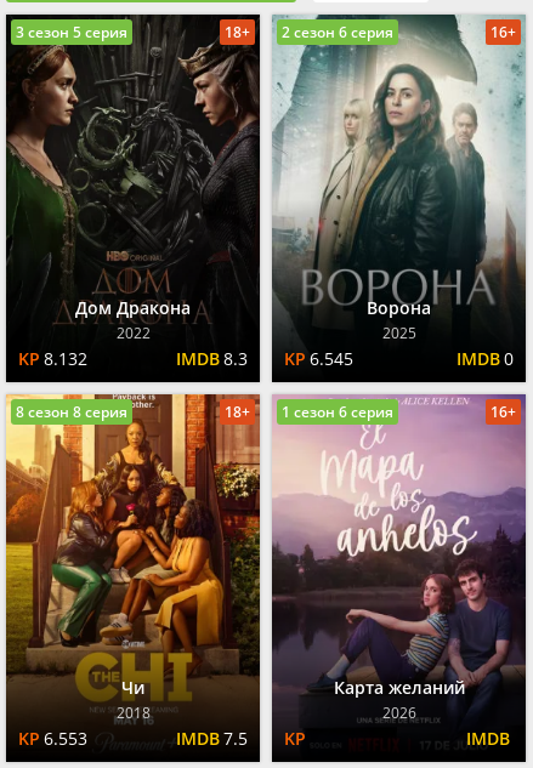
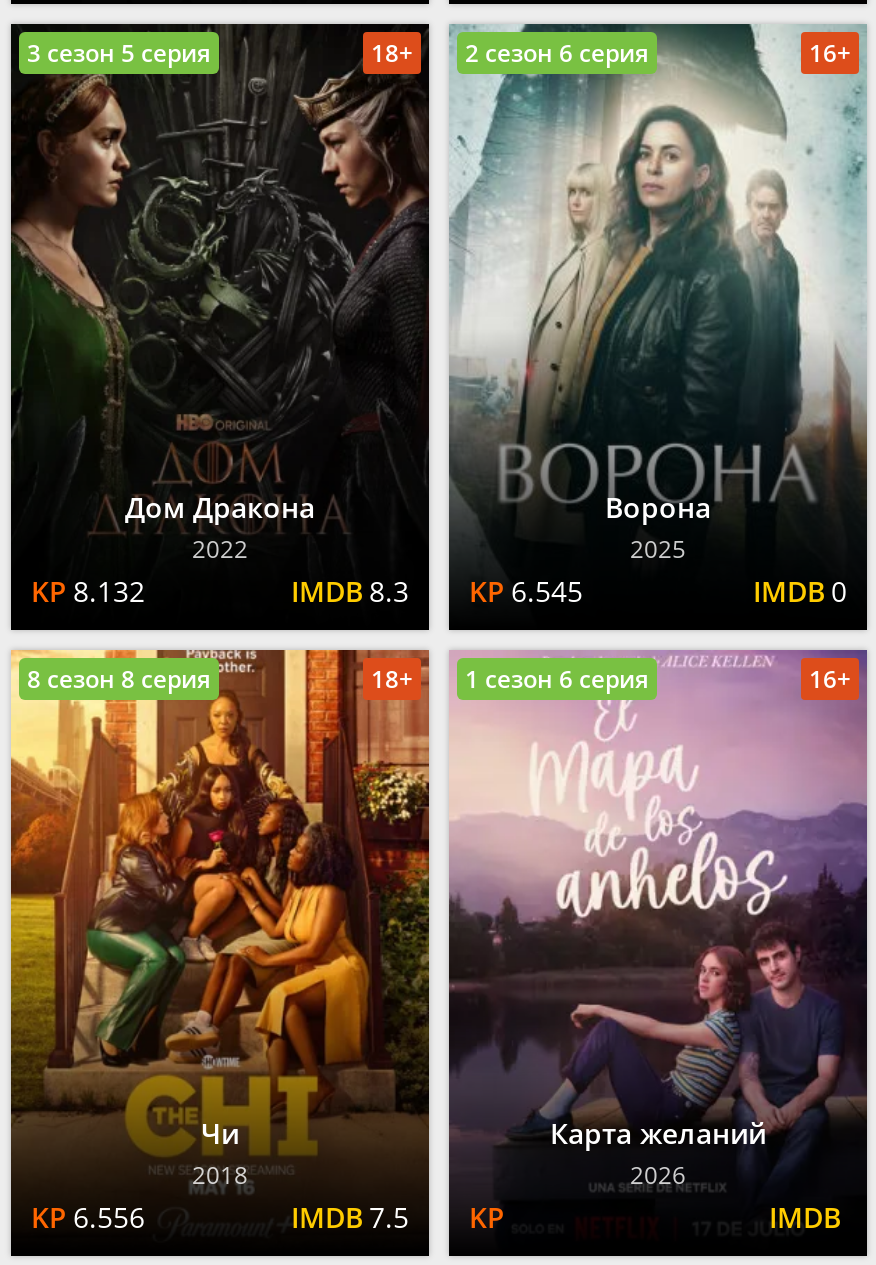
[44,727,87,750] 6.553 -> [73,1198,145,1236] 6.556

